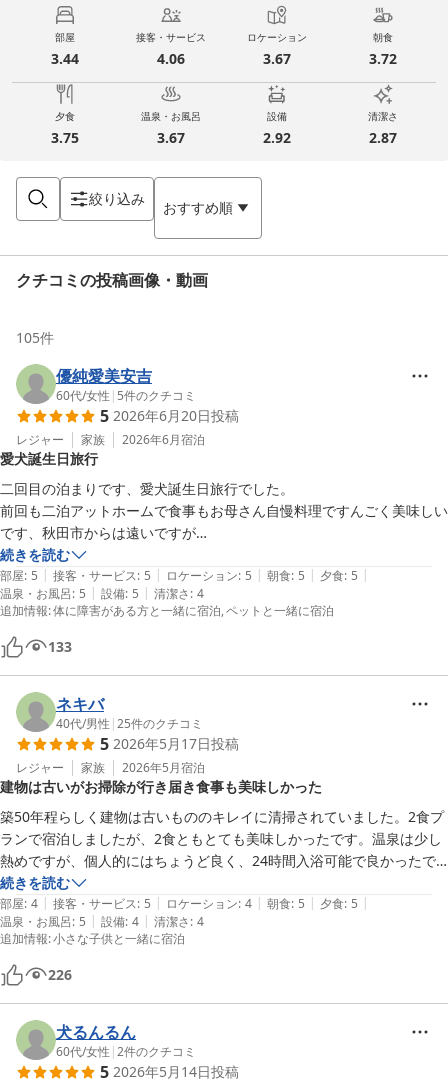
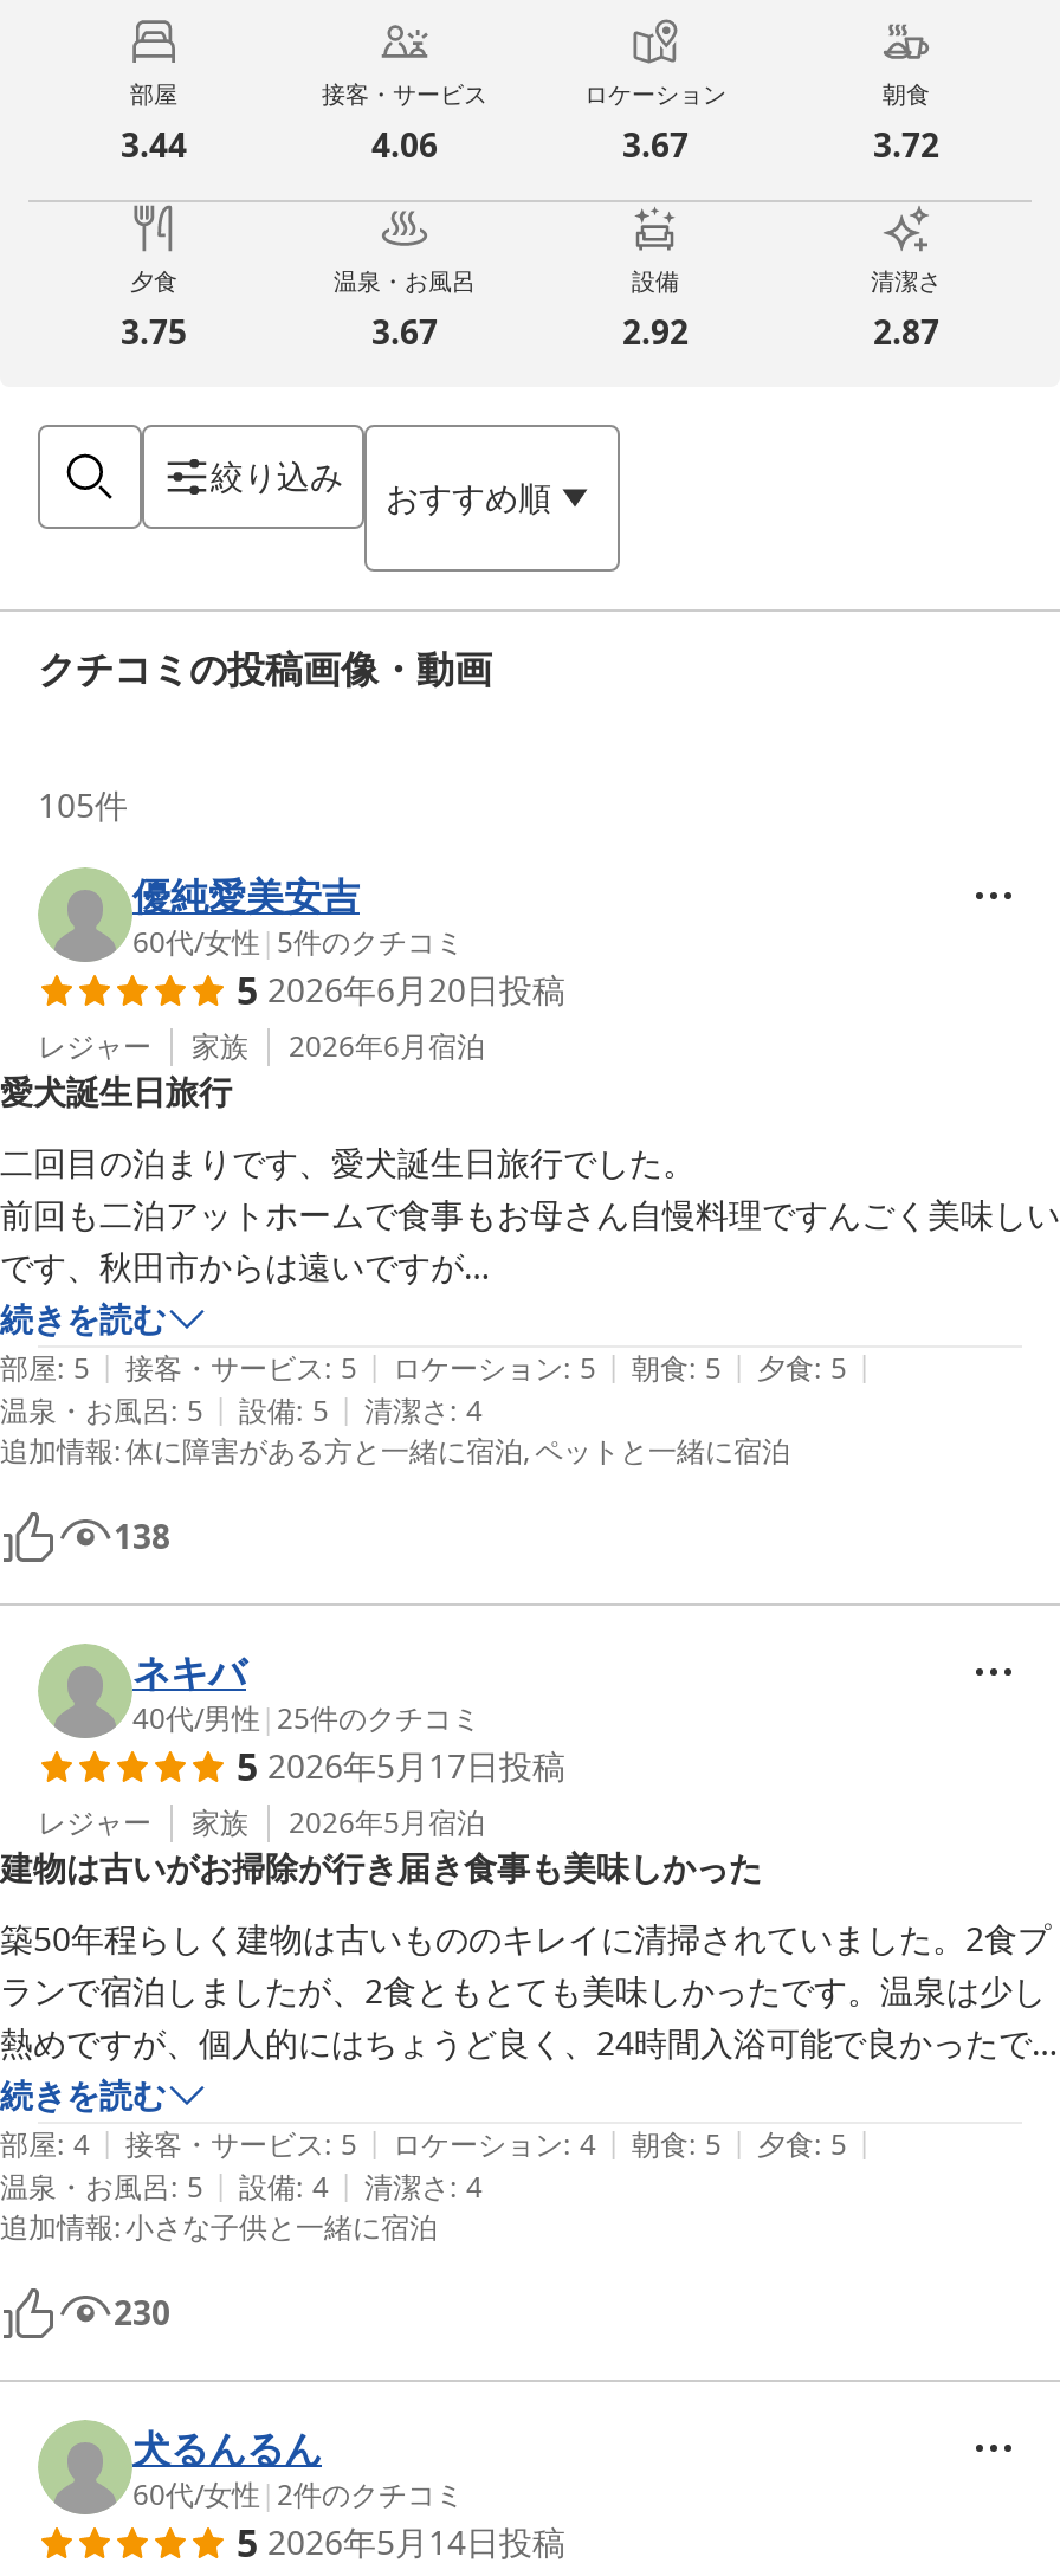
[48,637,72,656] 133 -> [114,1513,170,1558] 138
[48,965,72,984] 226 -> [114,2290,170,2335] 230

